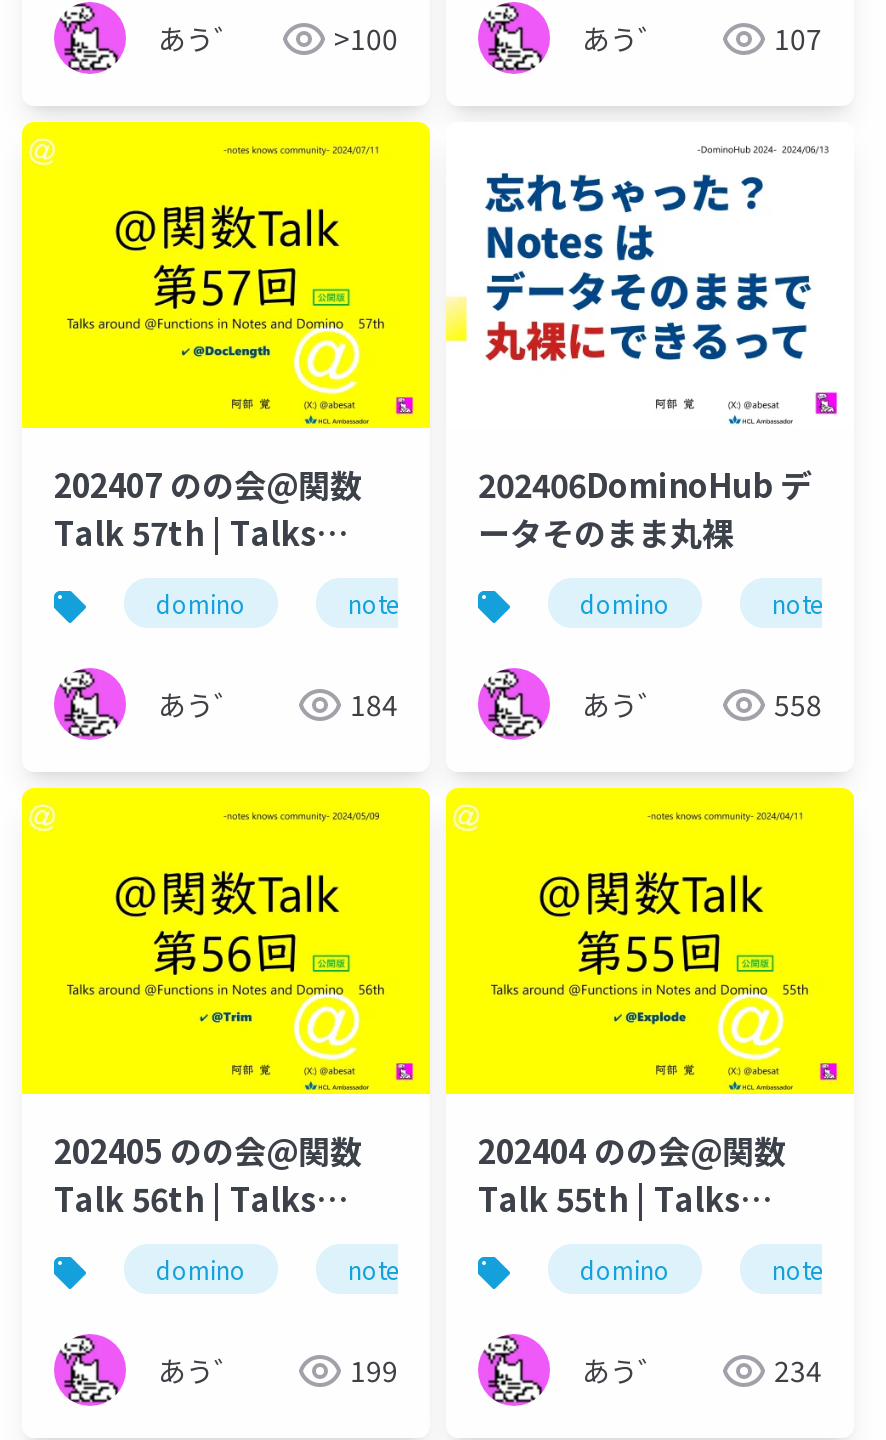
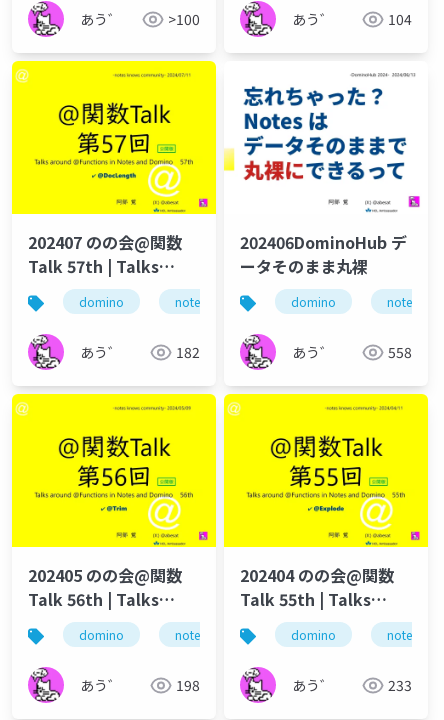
[774,18,822,58] 107 -> [388,9,412,29] 104
[350,684,398,724] 184 -> [176,342,200,362] 182
[350,1350,398,1390] 199 -> [176,675,200,695] 198
[774,1350,822,1390] 234 -> [388,675,412,695] 233

